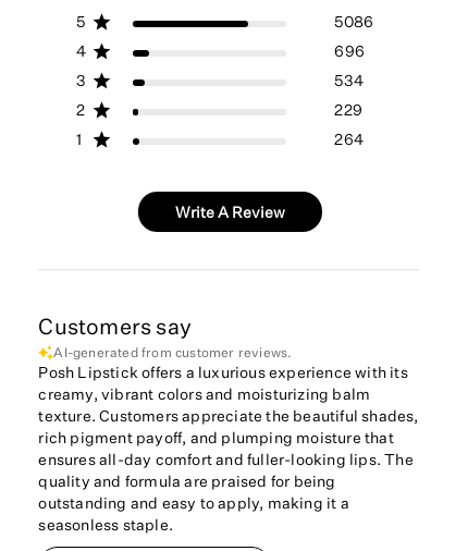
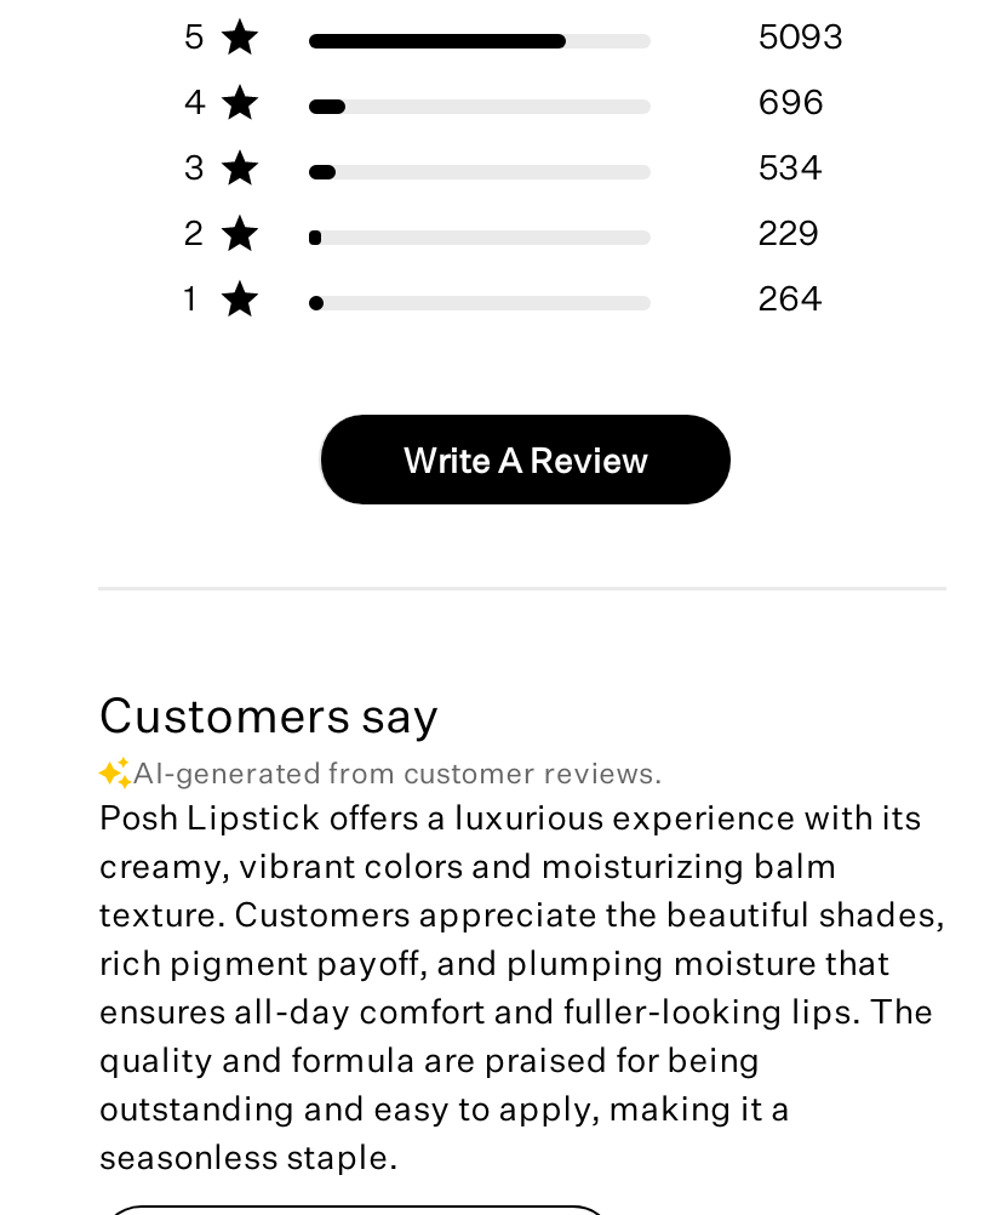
[335,12,374,31] 5086 -> [758,16,845,57] 5093

